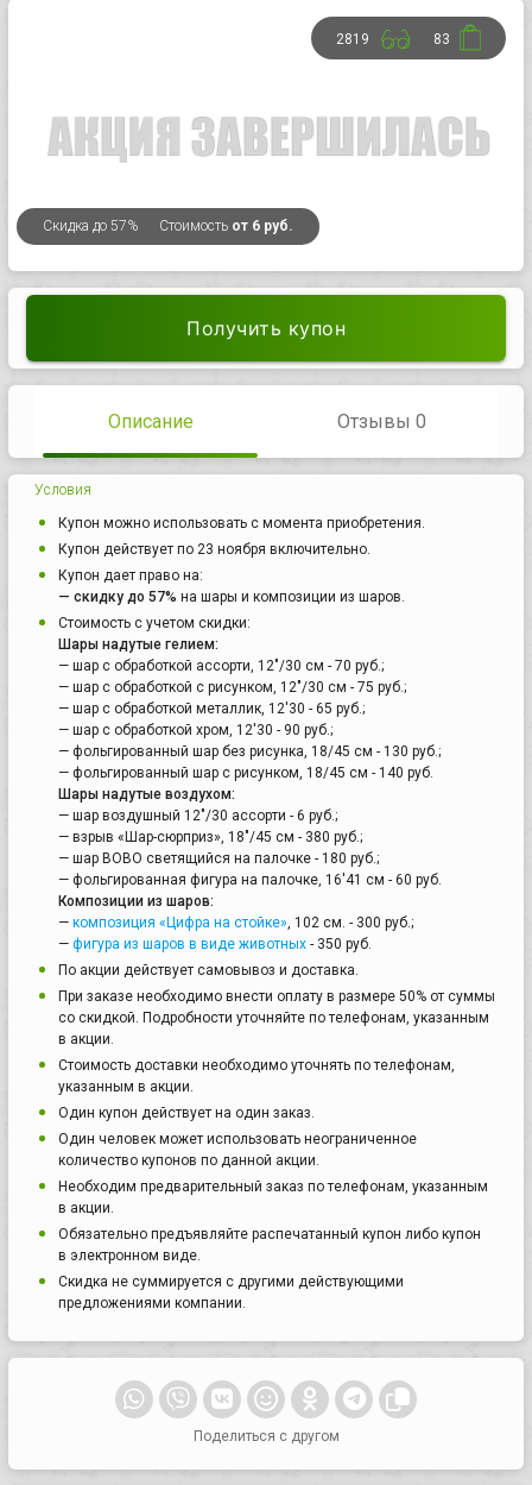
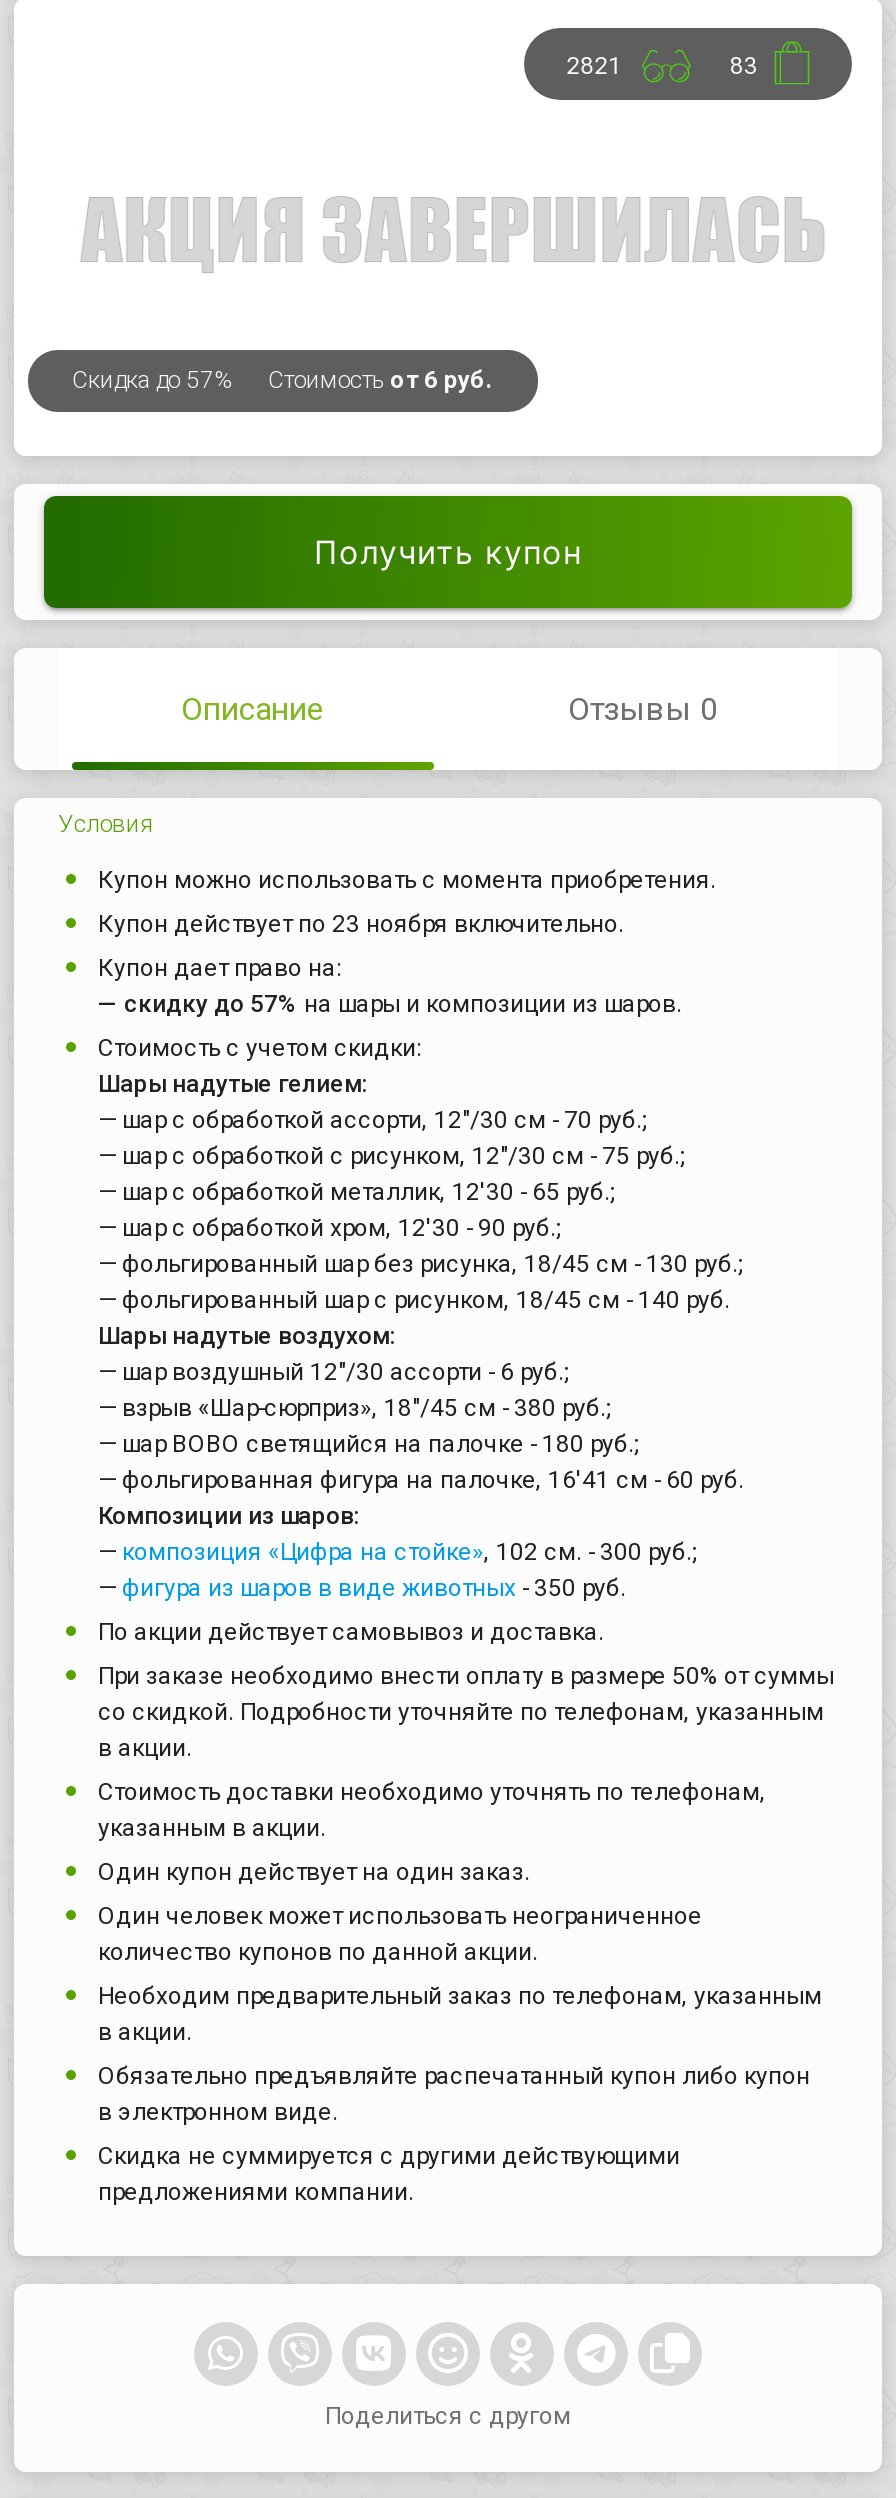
[336,31,370,47] 2819 -> [566,52,622,80] 2821

